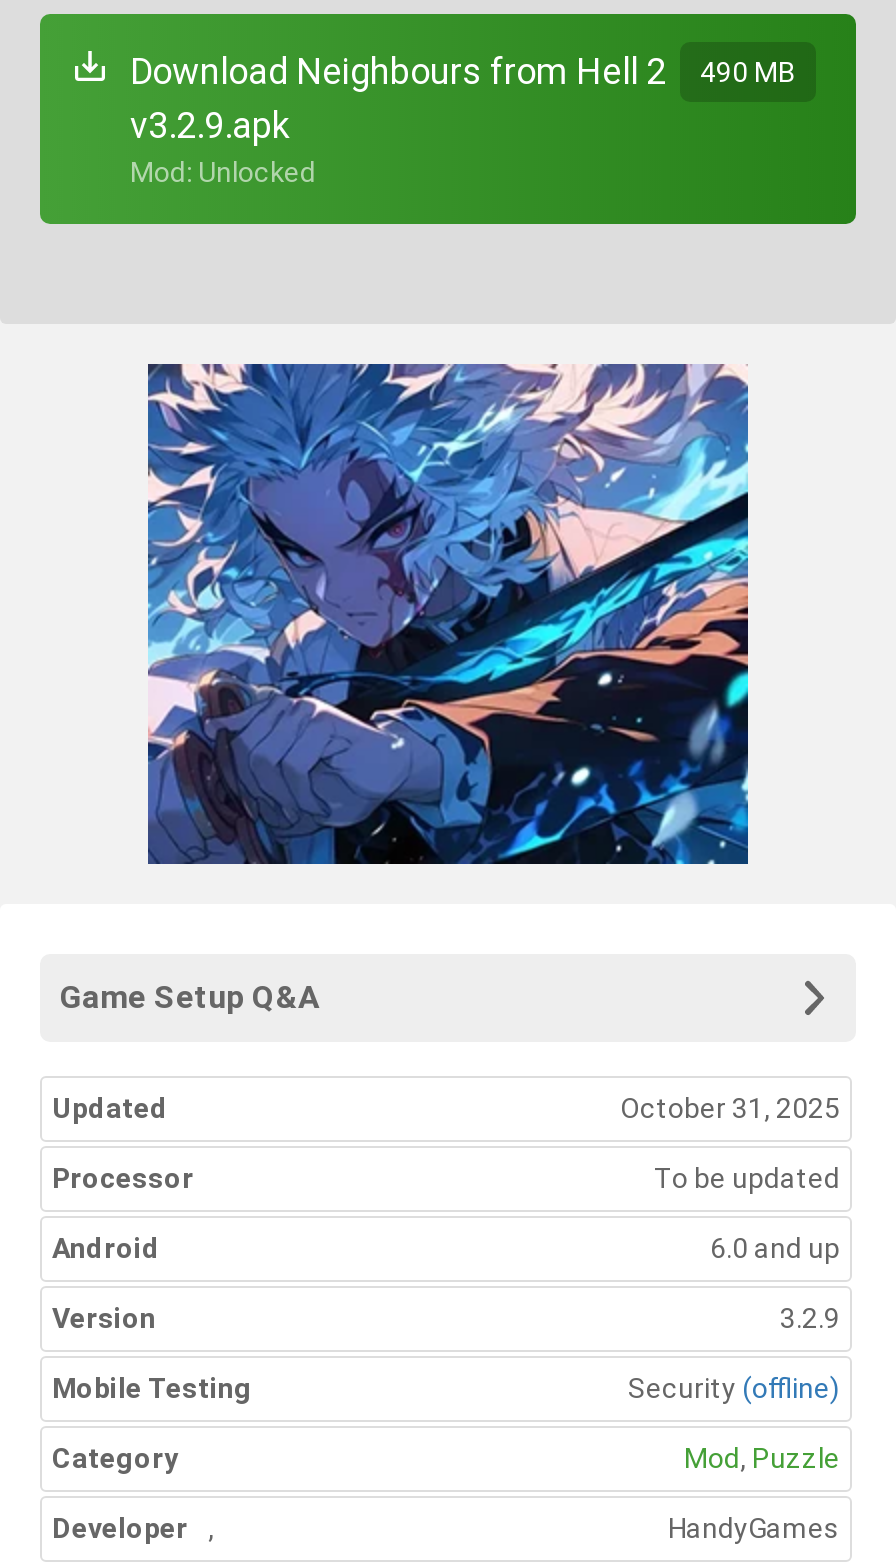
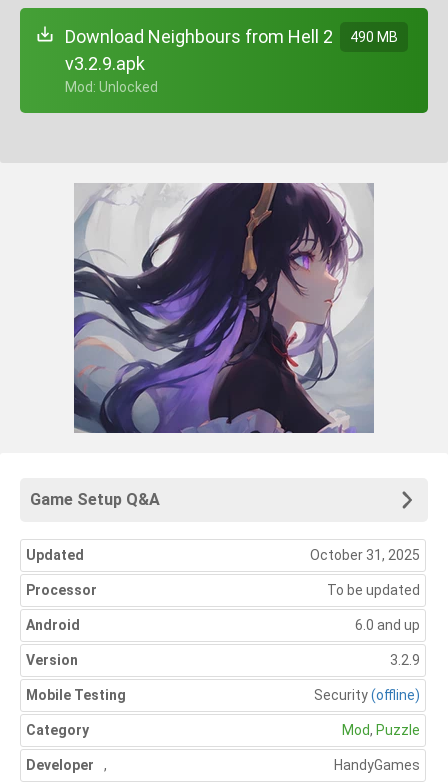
[146,362,750,866] [image] -> [73,182,374,434] [image]

